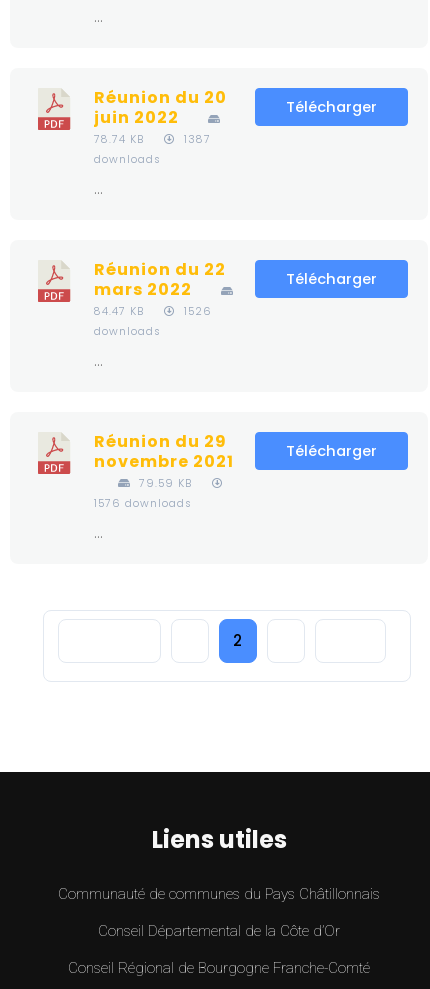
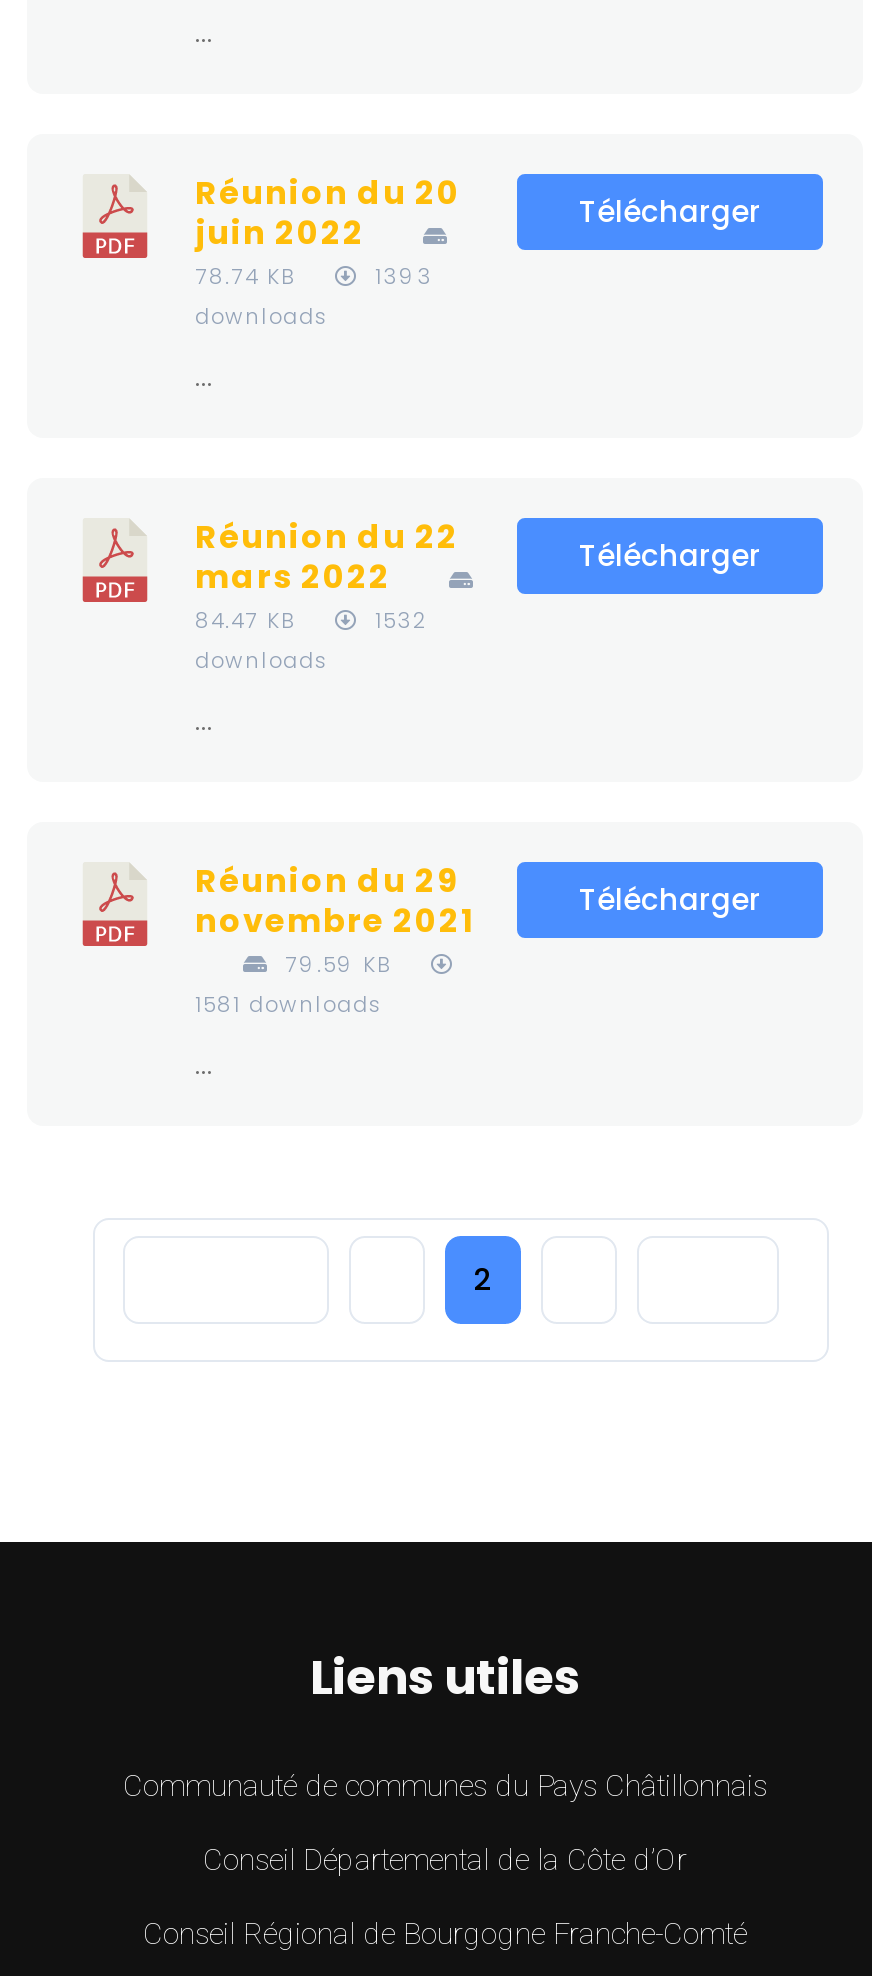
[180,132,211,147] 1387 -> [367,262,433,292] 1393
[180,304,212,319] 1526 -> [367,606,429,636] 1532
[94,496,192,511] 1576 downloads -> [195,990,383,1020] 1581 downloads

